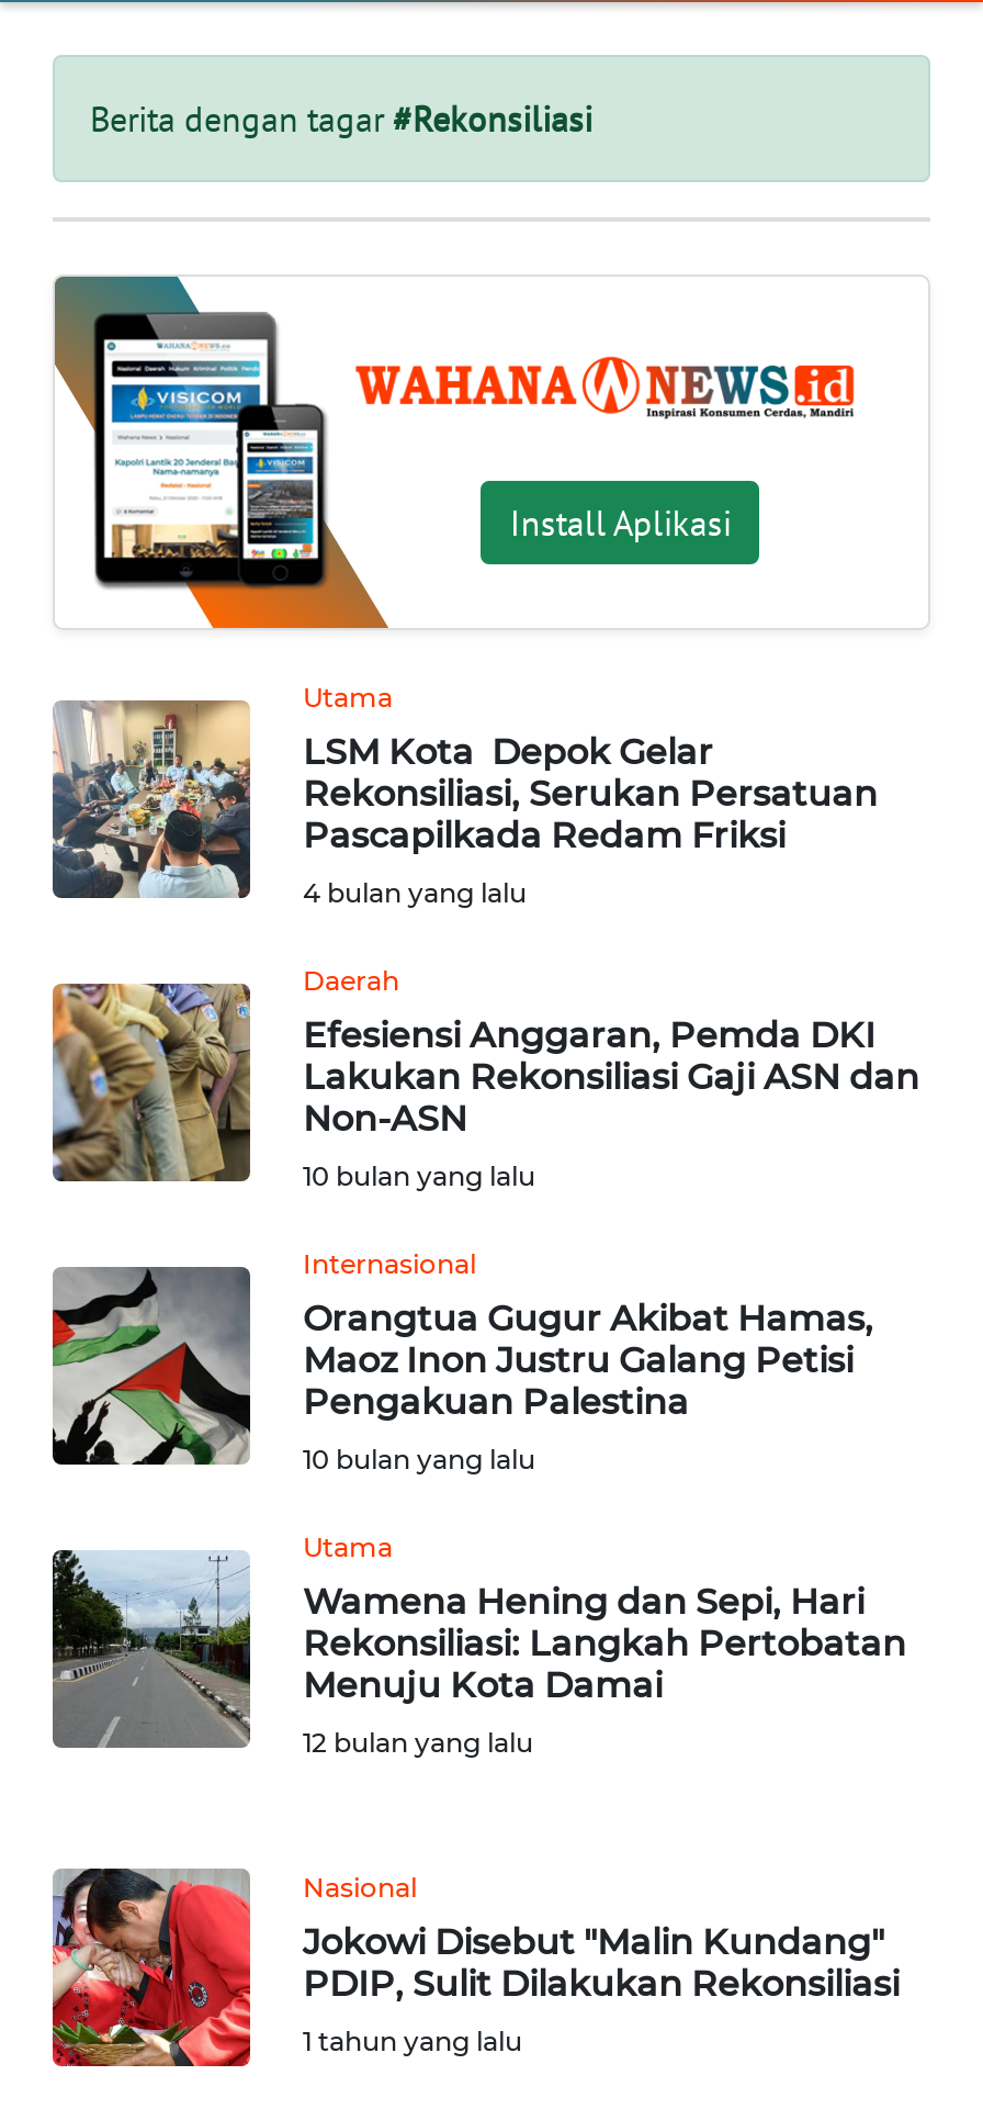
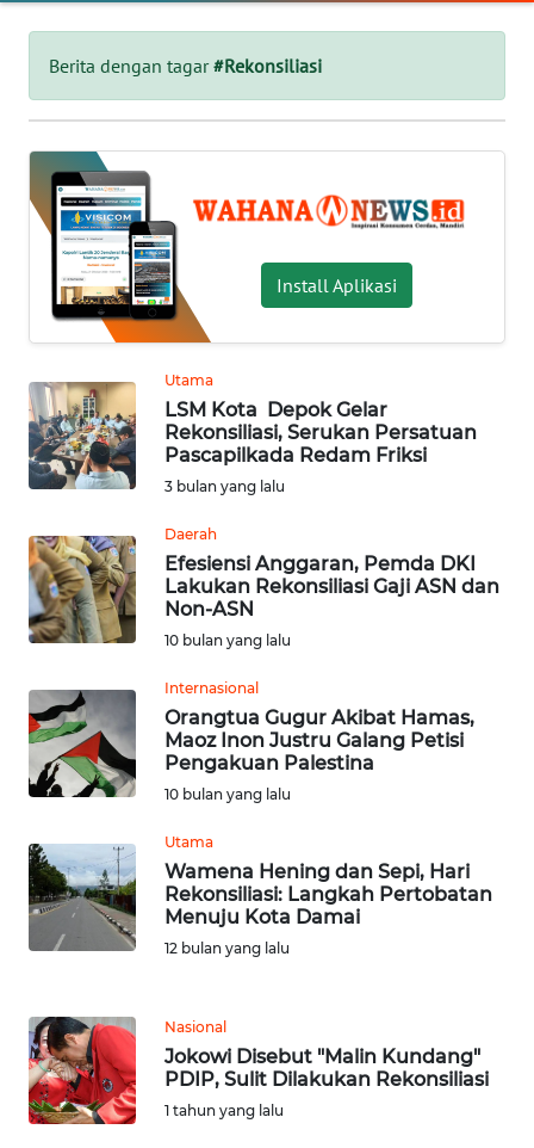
[303,877,527,909] 4 bulan yang lalu -> [164,478,285,495] 3 bulan yang lalu

